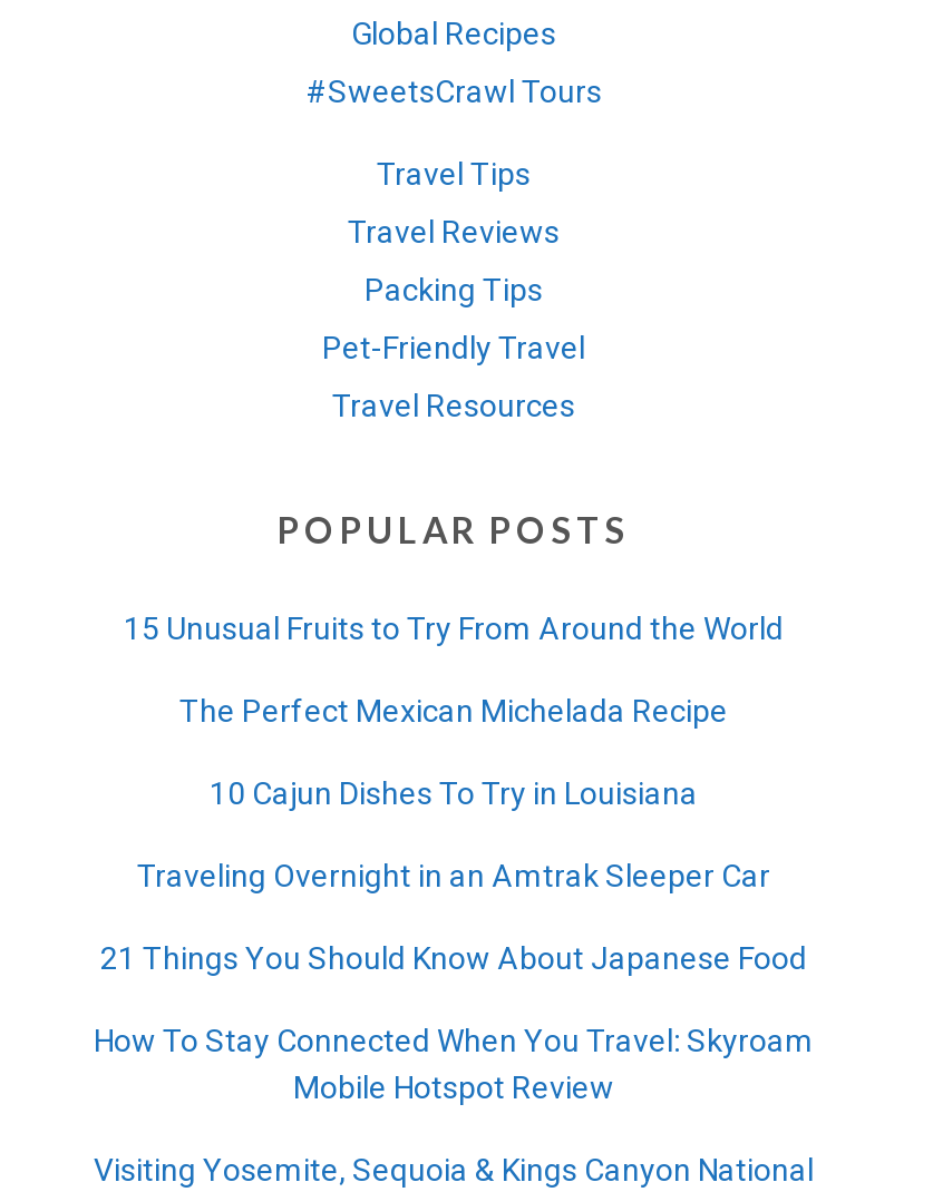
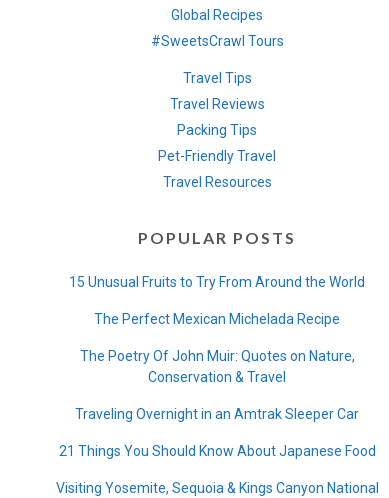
[210,775,698,811] 10 Cajun Dishes To Try in Louisiana -> [79,348,354,385] The Poetry Of John Muir: Quotes on Nature, | Conservation & Travel
moved [100,858,807,976] -> [58,406,375,459]: Traveling Overnight in an Amtrak Sleeper Car | 21 Things You Should Know About Japanese Food
[94,1022,814,1105] How To Stay Connected When You Travel: Skyroam | Mobile Hotspot Review -> none

